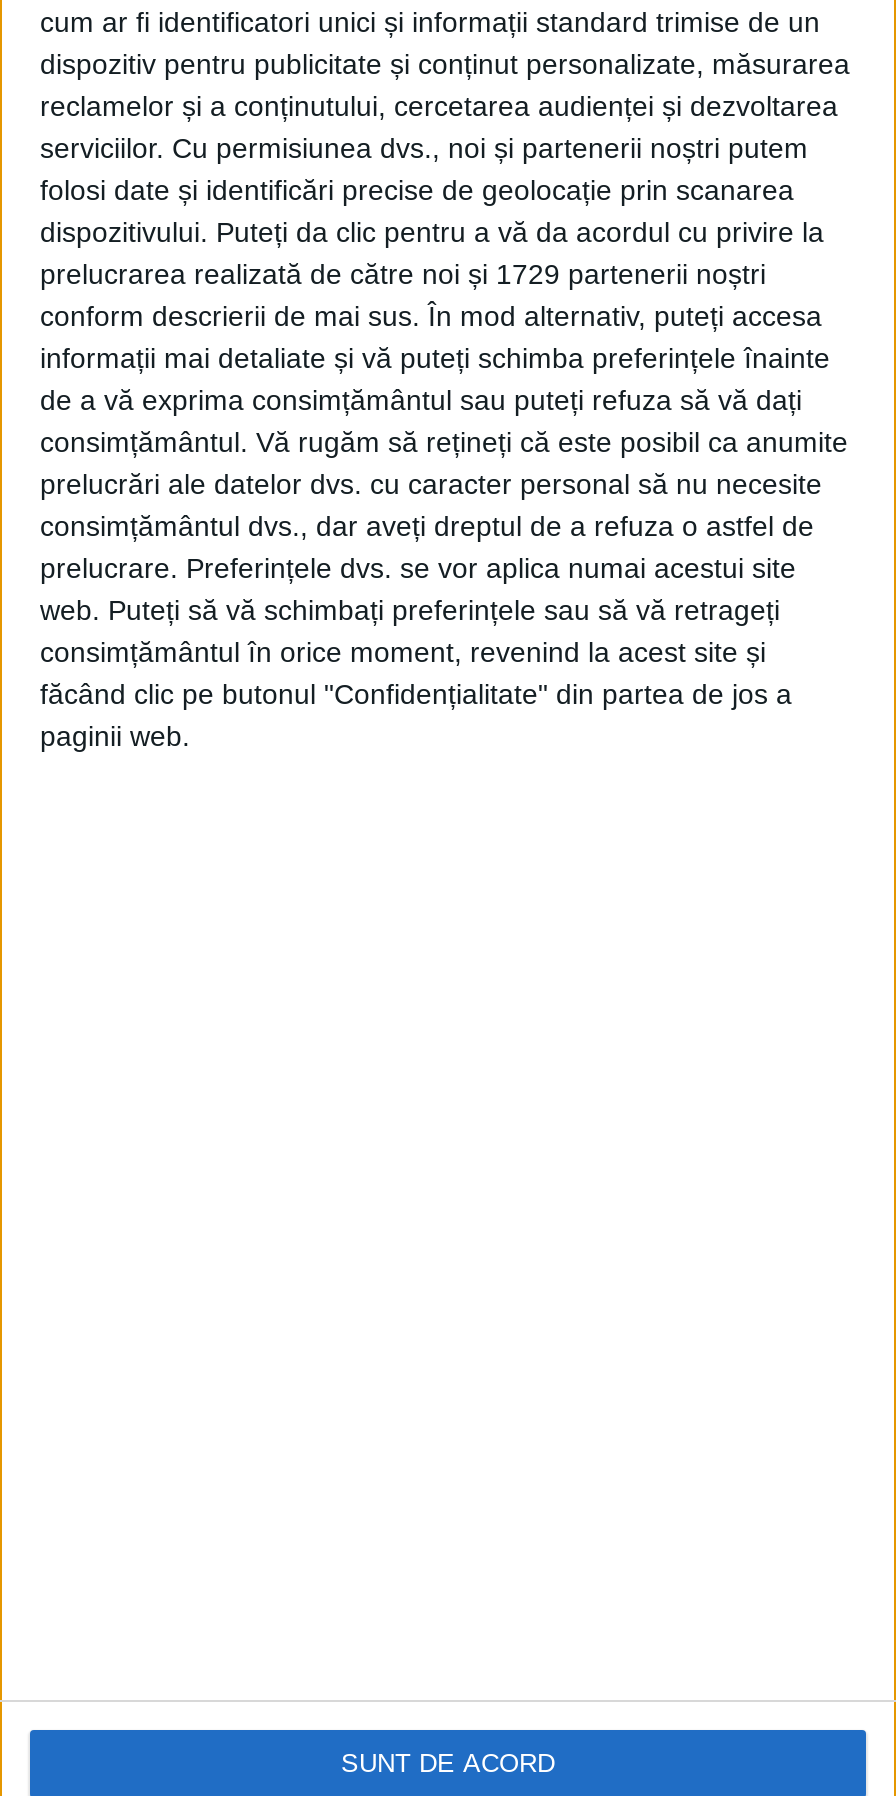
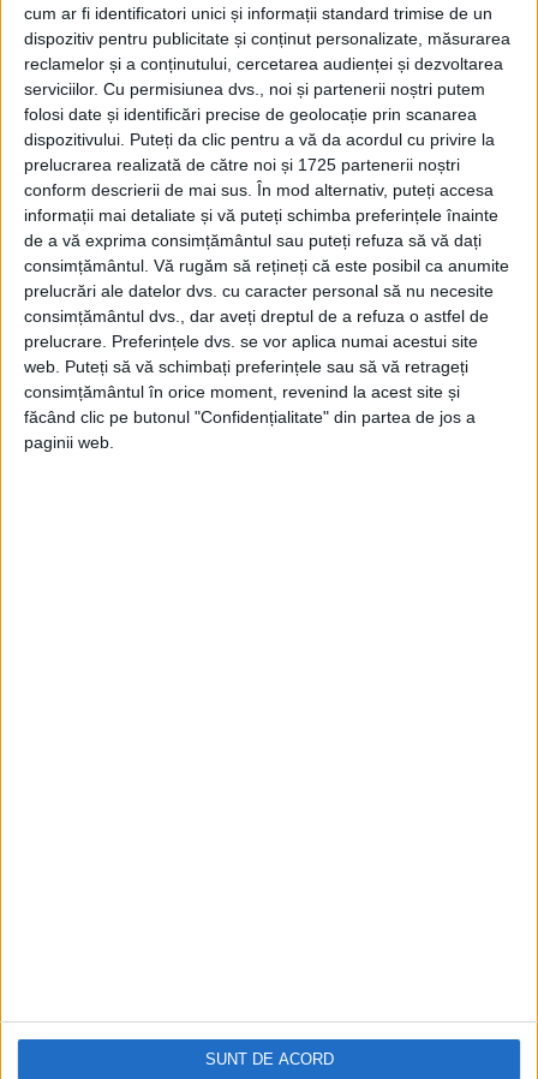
[40,257,766,289] prelucrarea realizată de către noi și 1729 partenerii noștri -> [24,155,460,174] prelucrarea realizată de către noi și 1725 partenerii noștri

